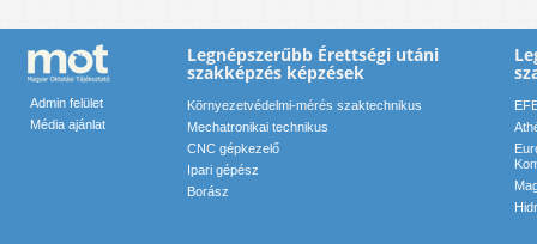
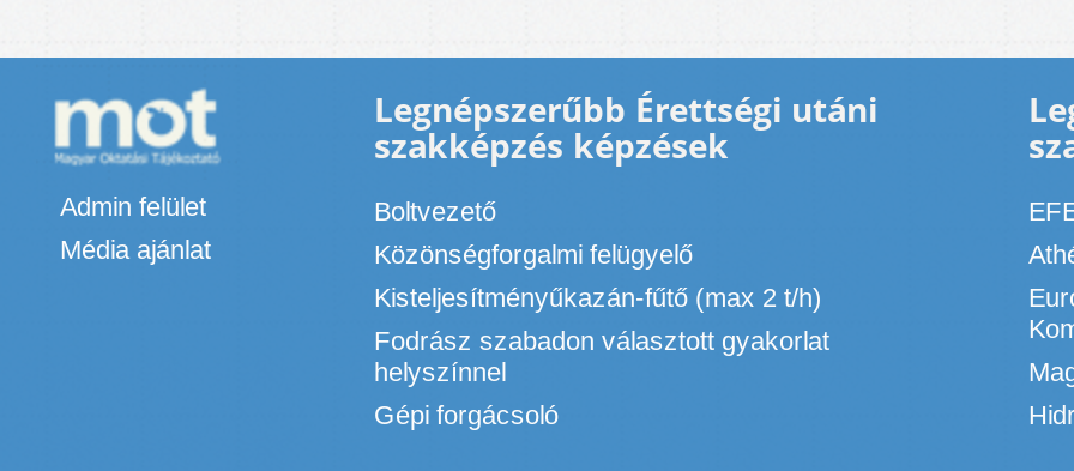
[187,98,422,113] Környezetvédelmi-mérés szaktechnikus -> [374,197,496,226] Boltvezető
[187,120,328,134] Mechatronikai technikus -> [374,240,693,269] Közönségforgalmi felügyelő
[187,141,279,156] CNC gépkezelő -> [374,283,822,312] Kisteljesítményűkazán-fűtő (max 2 t/h)
[187,163,259,177] Ipari gépész -> [374,326,829,386] Fodrász szabadon választott gyakorlat | helyszínnel
[187,184,229,199] Borász -> [374,401,559,430] Gépi forgácsoló

